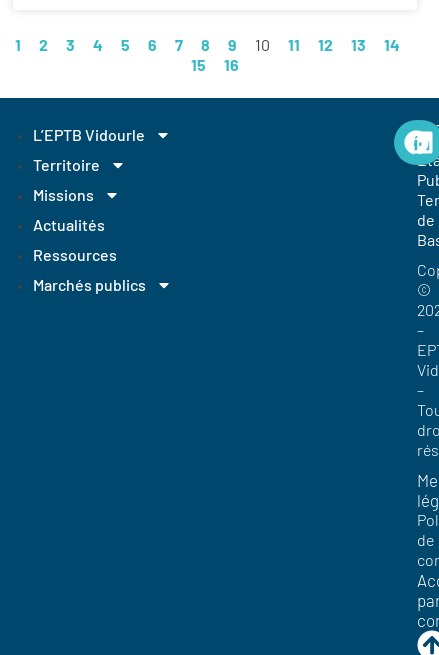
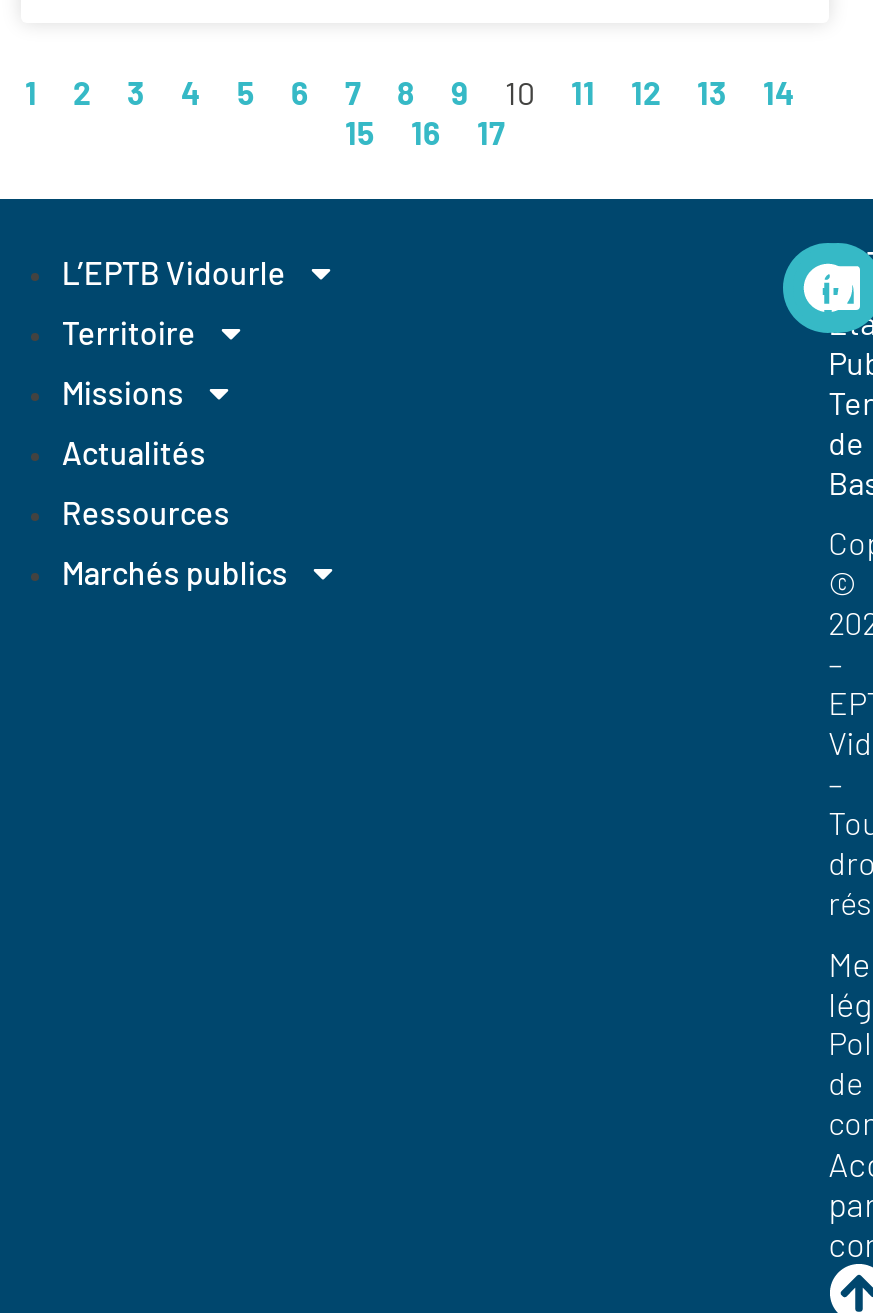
none -> [477,114,505,152] 17

